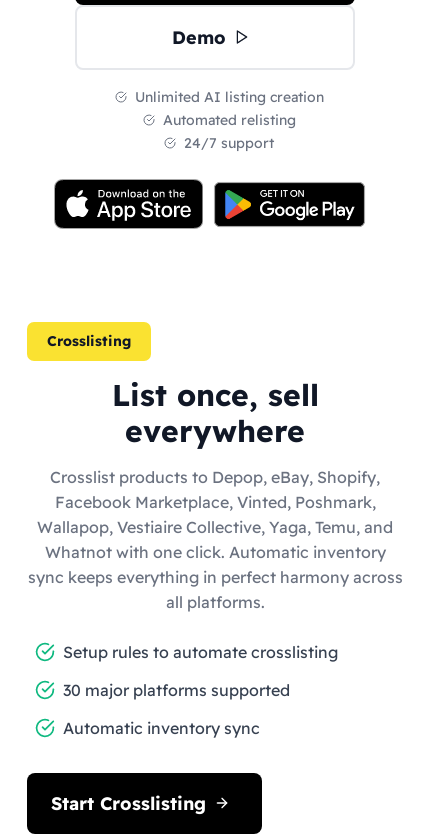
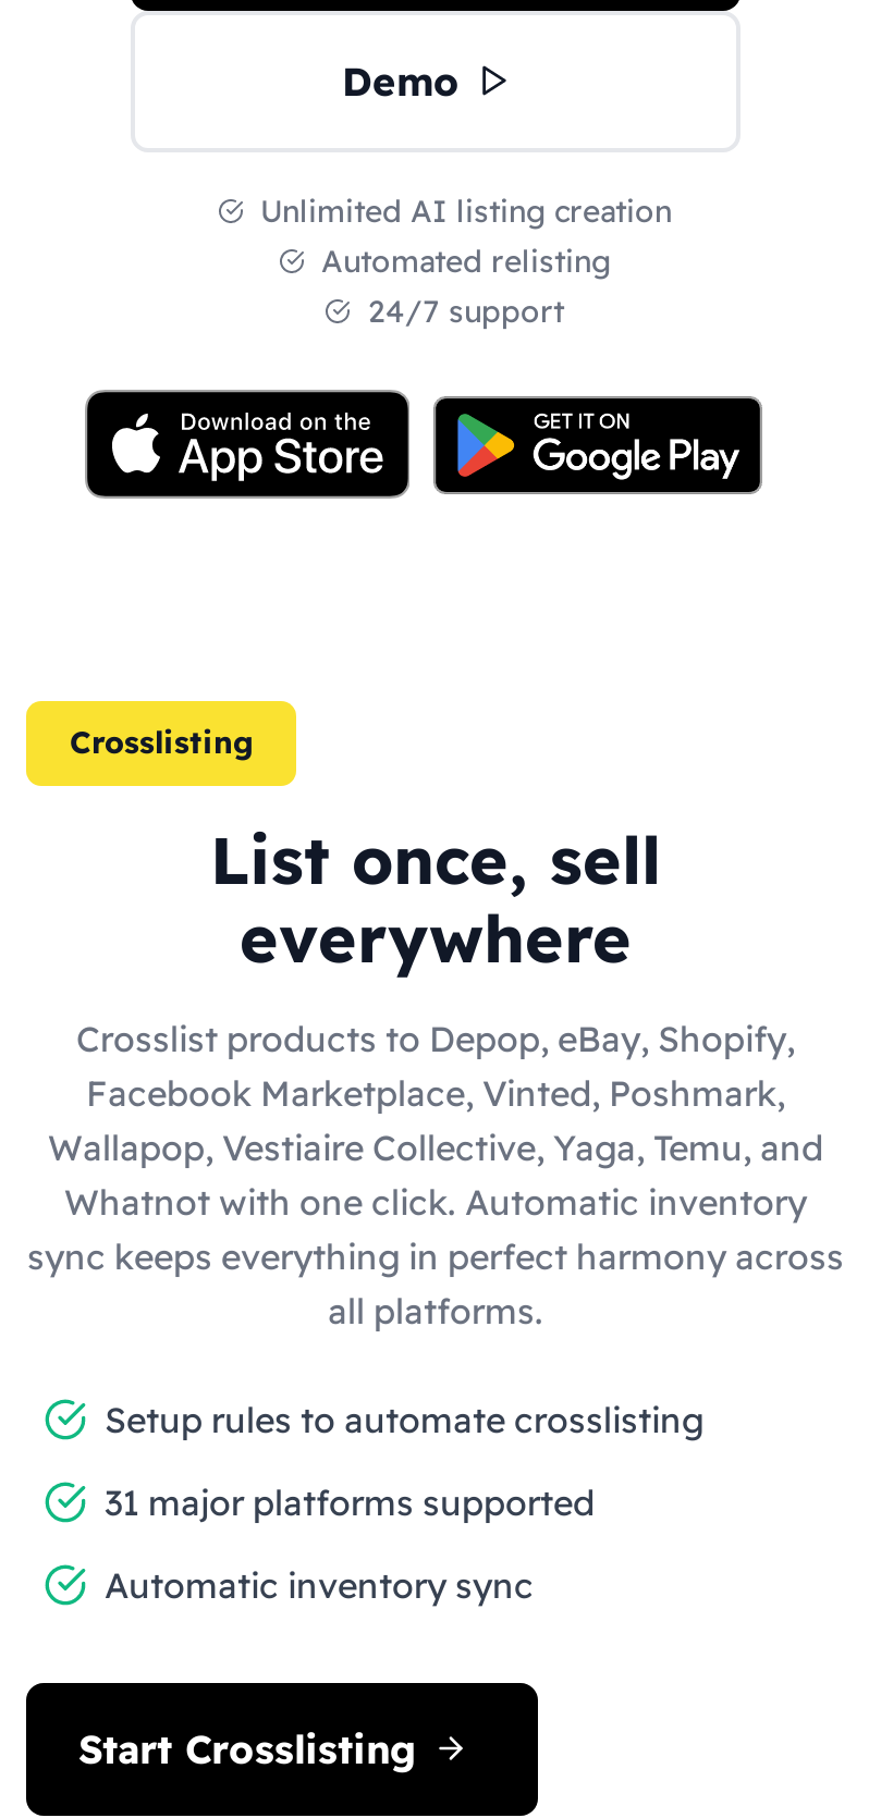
[63,679,290,699] 30 major platforms supported -> [105,1479,595,1523] 31 major platforms supported

